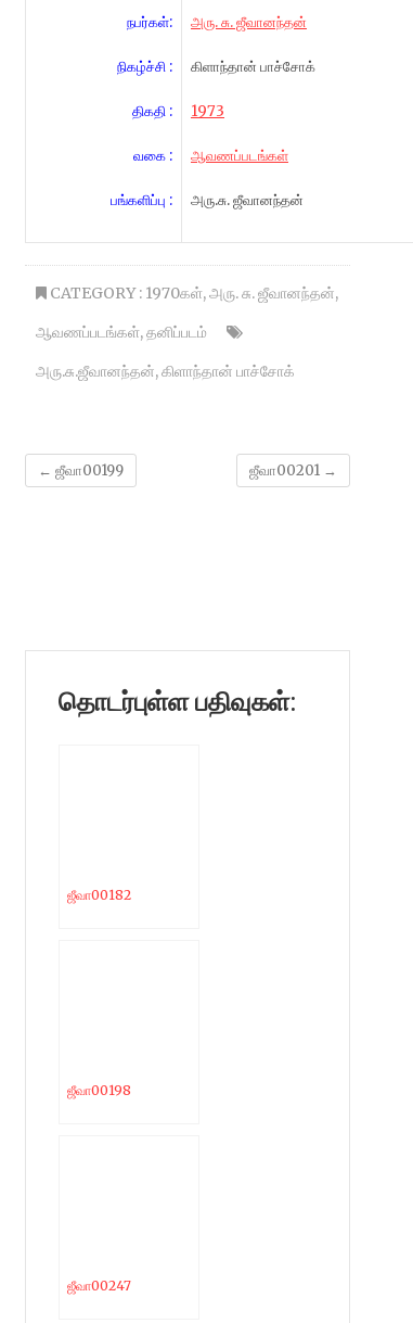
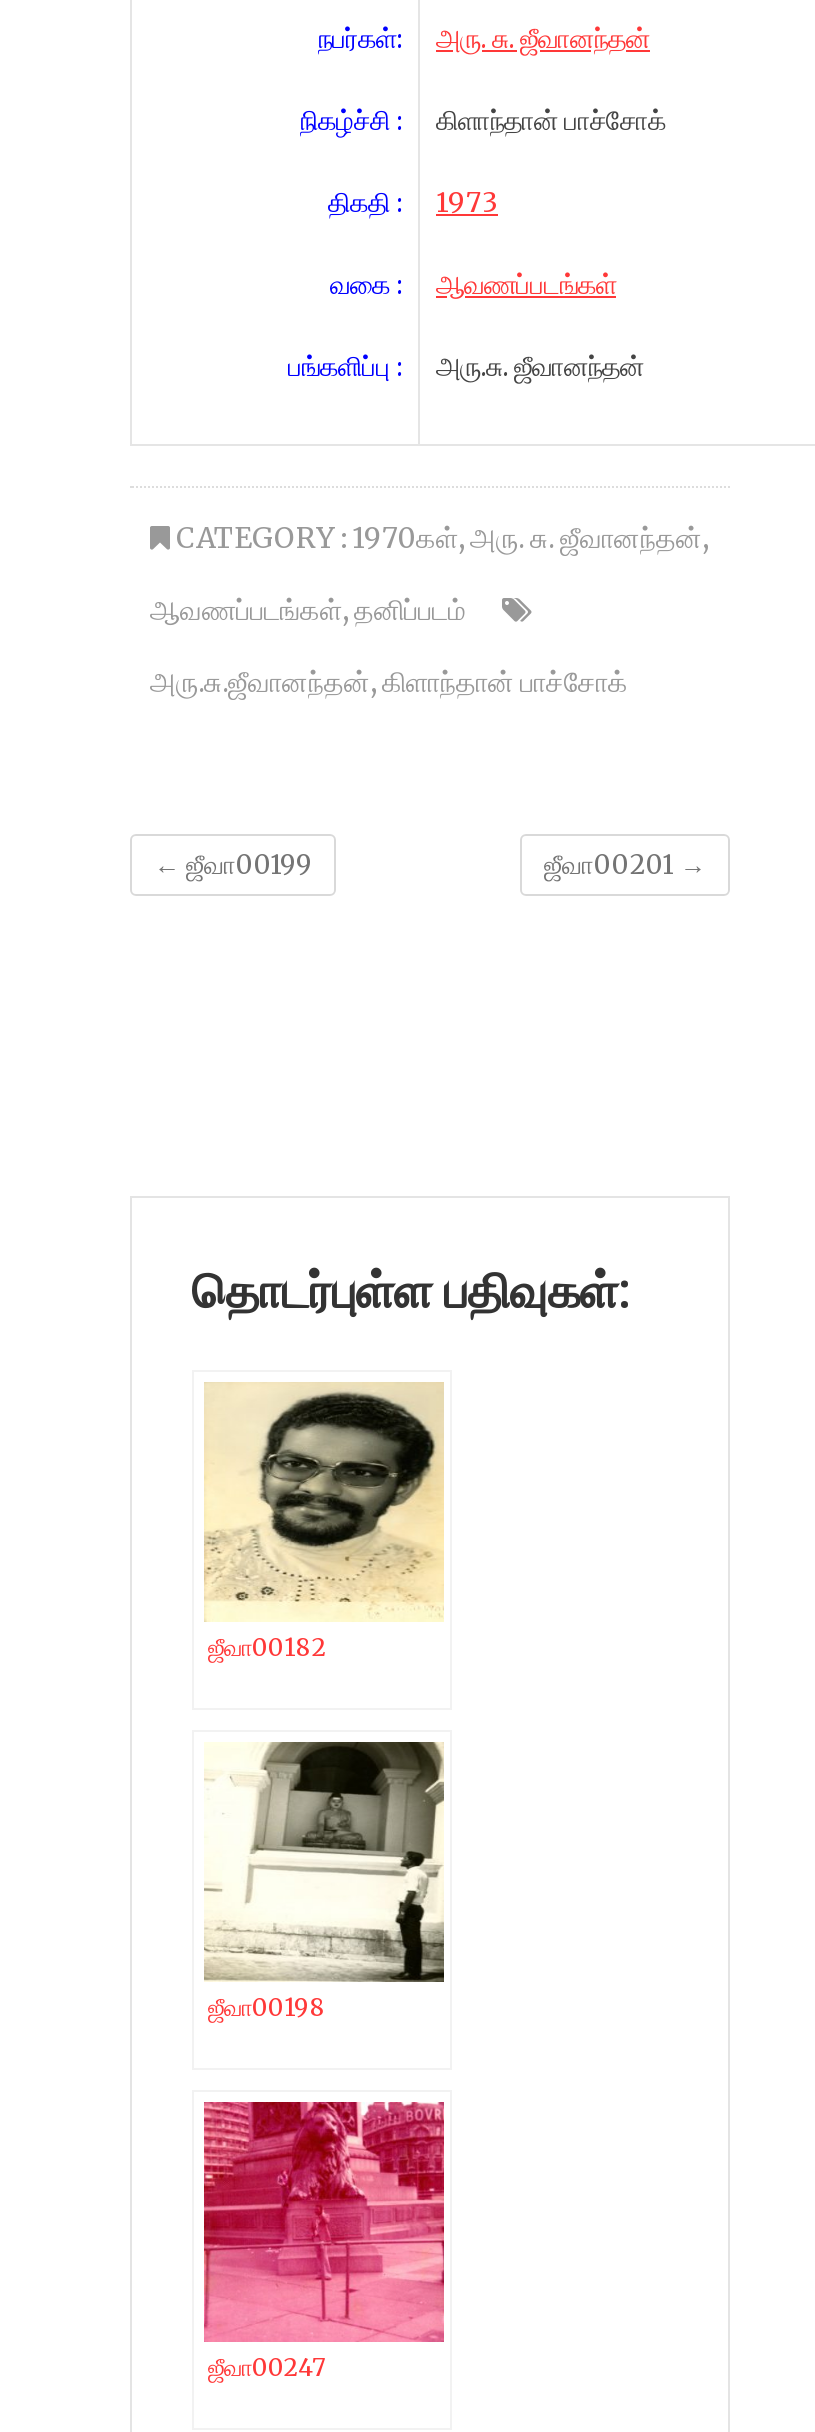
none -> [202,1381,444,1621] [image]
none -> [202,1739,446,1985] [image]
none -> [202,2099,446,2345] [image]

